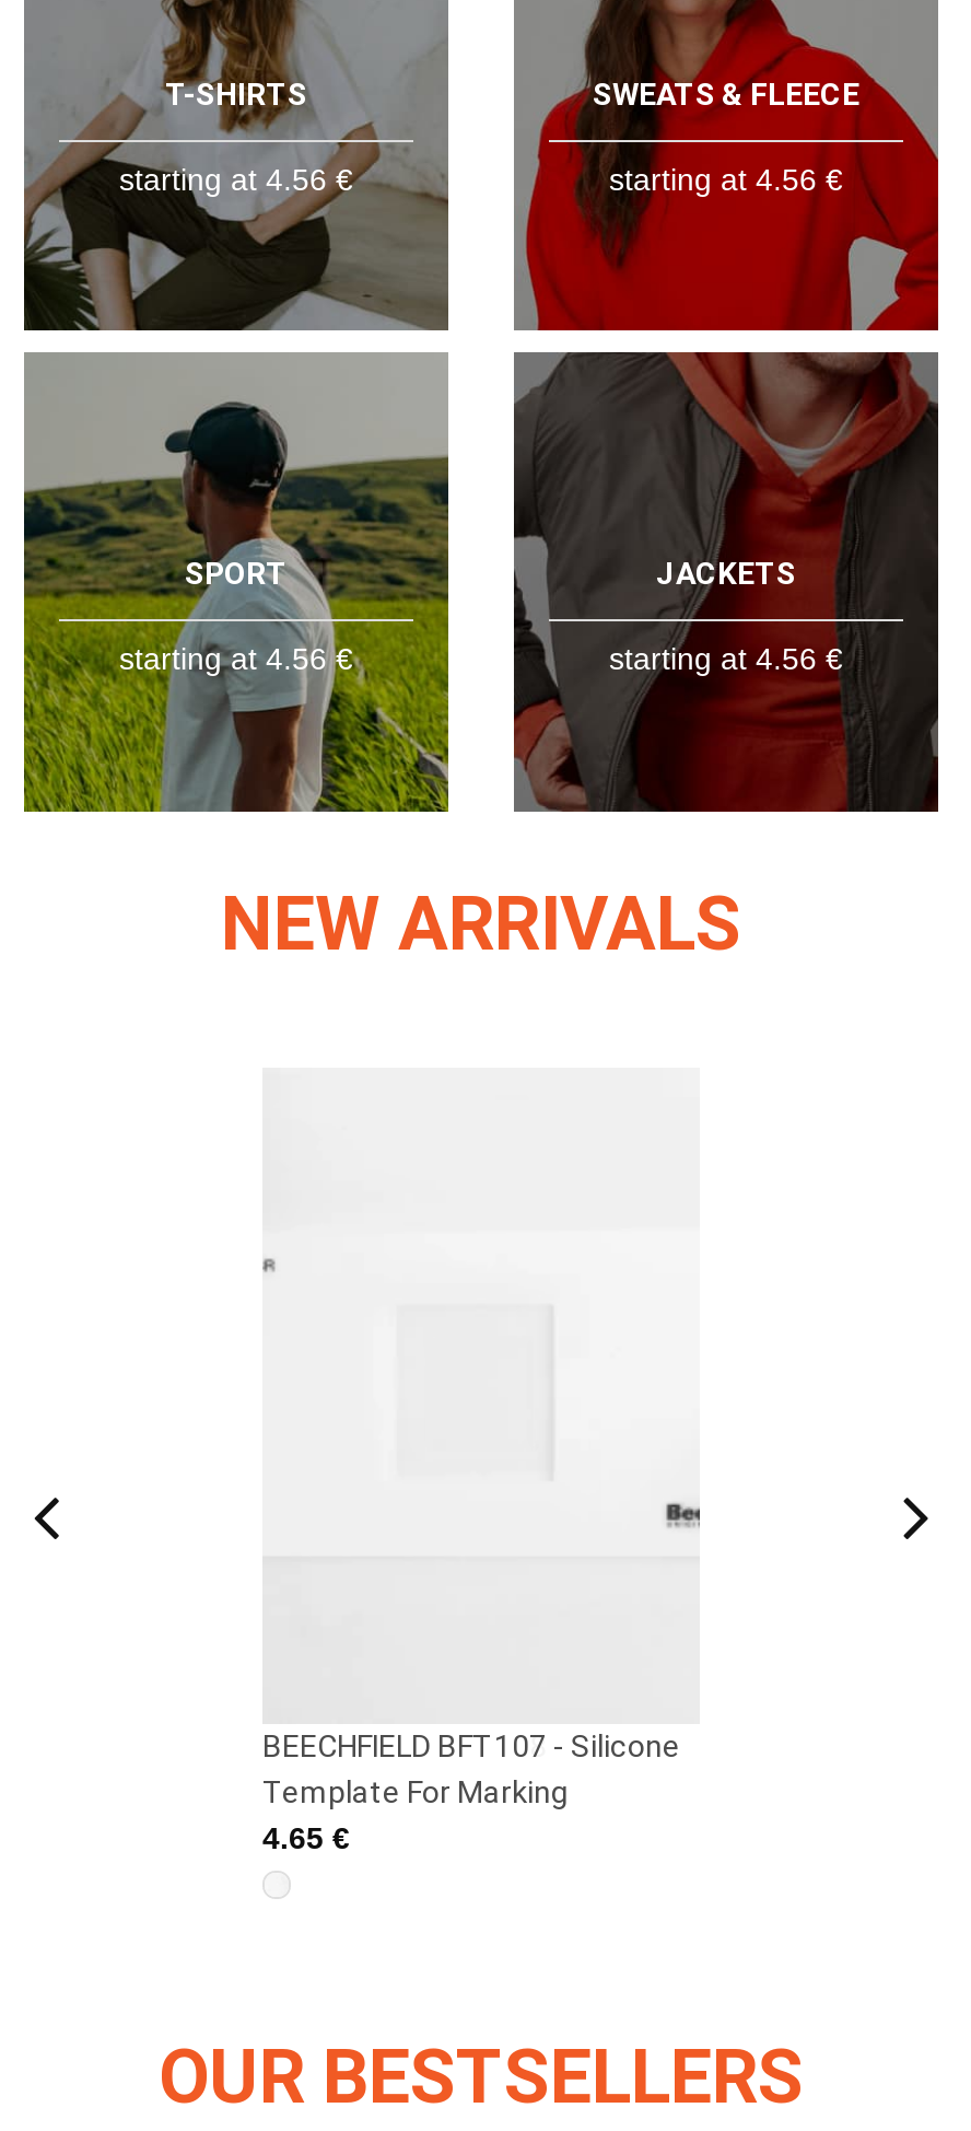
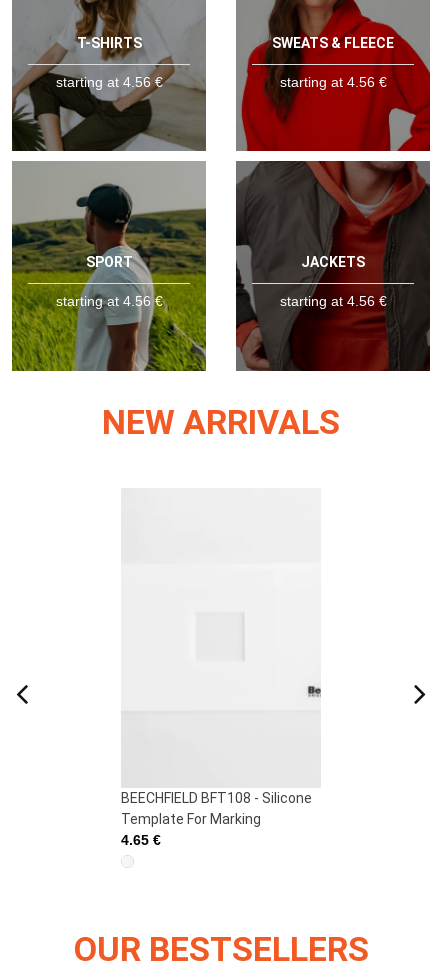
[262,1727,680,1762] BEECHFIELD BFT107 - Silicone -> [121,789,312,805] BEECHFIELD BFT108 - Silicone

